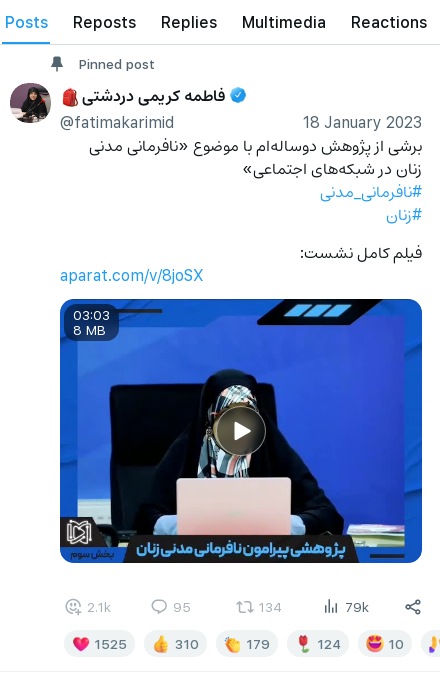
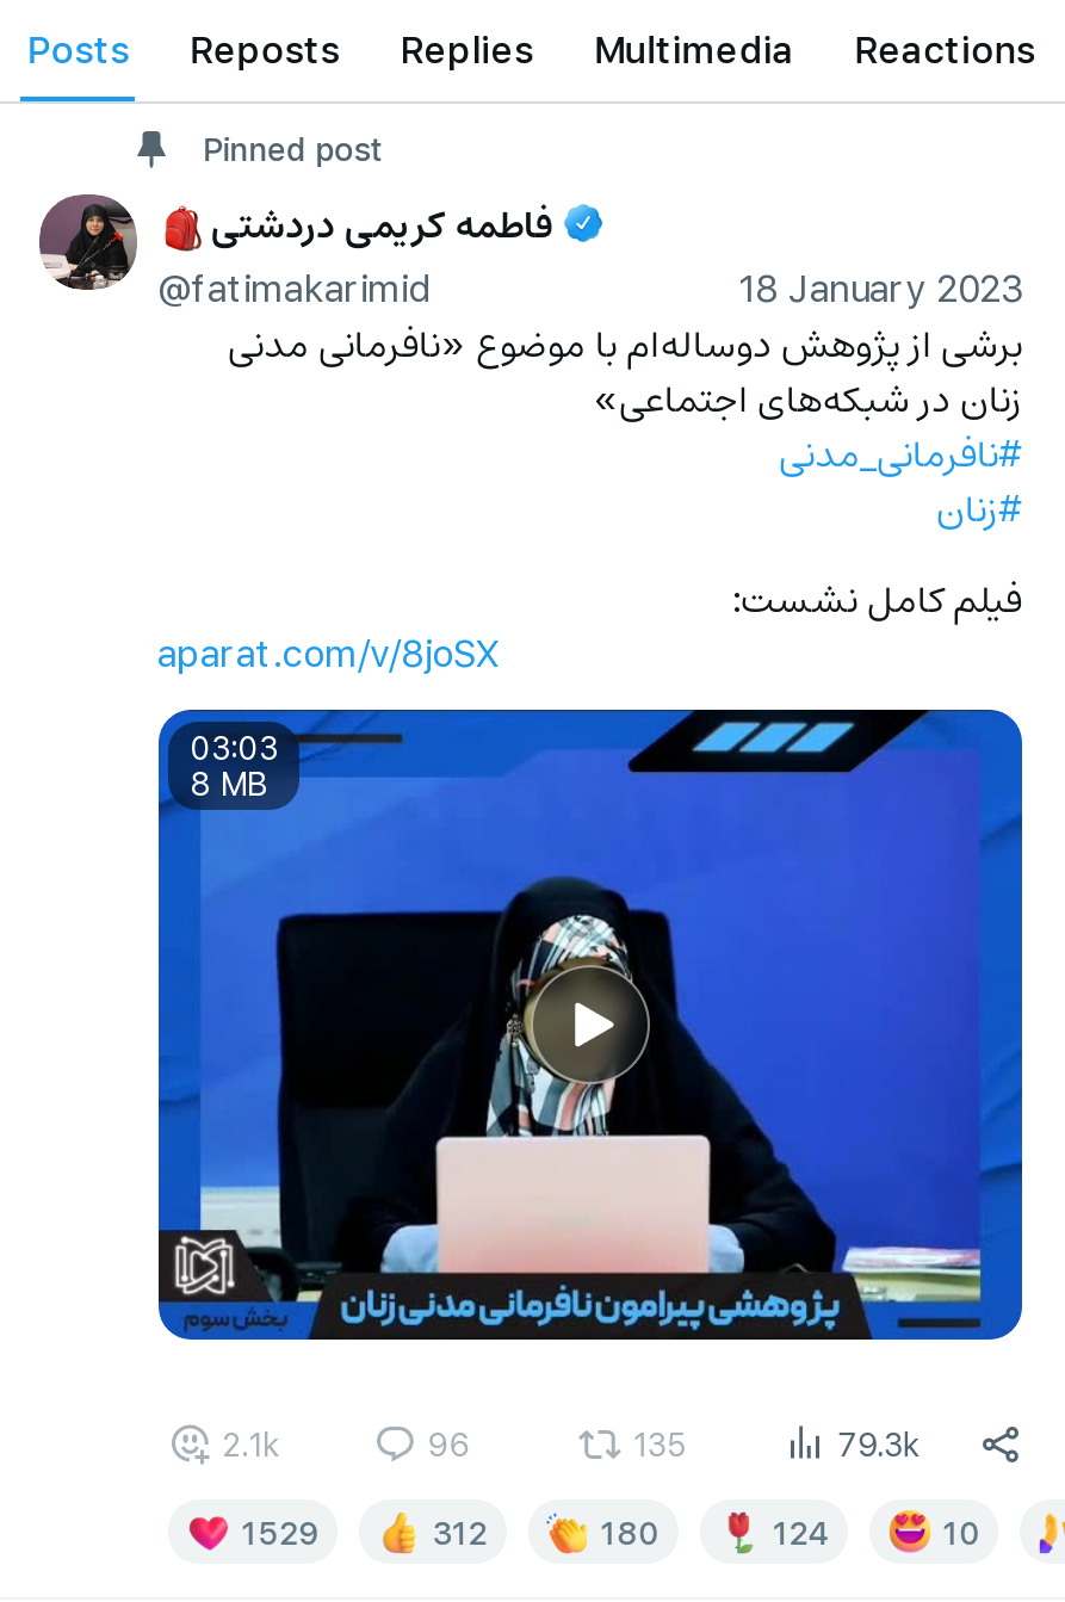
[173,597,369,616] 95 | 134 | 79k -> [427,1420,919,1466] 96 | 135 | 79.3k
[94,634,270,653] 1525 | 310 | 179 -> [241,1508,659,1554] 1529 | 312 | 180

